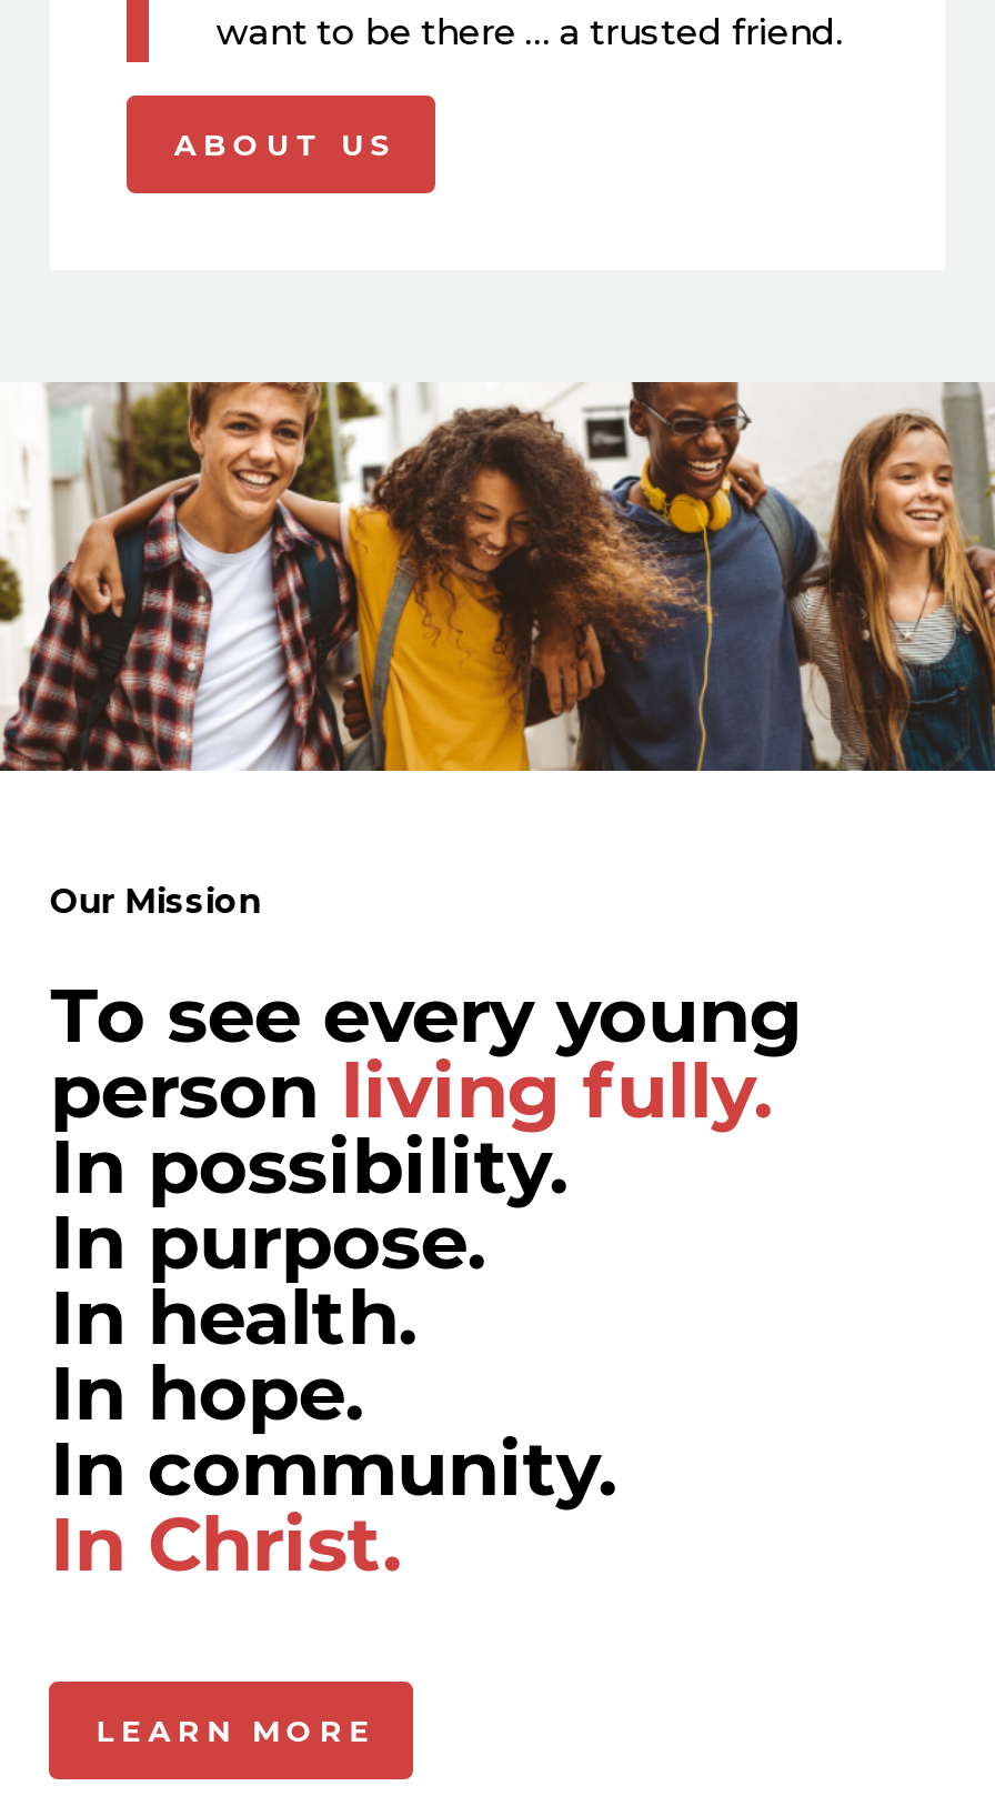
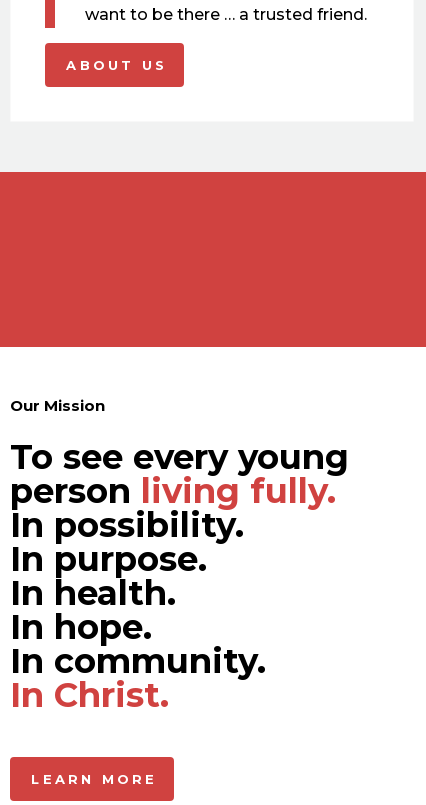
[7,380,988,773] [image] -> none

